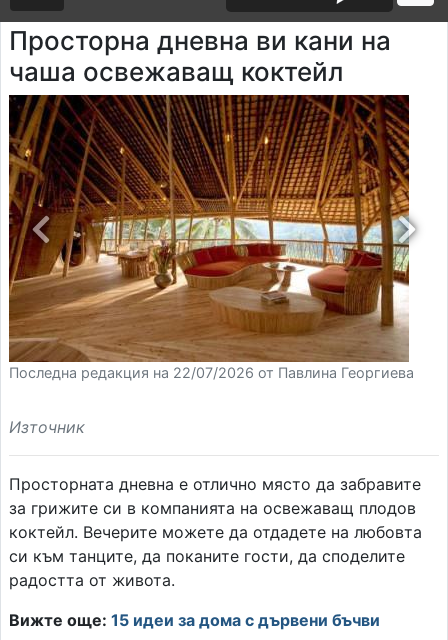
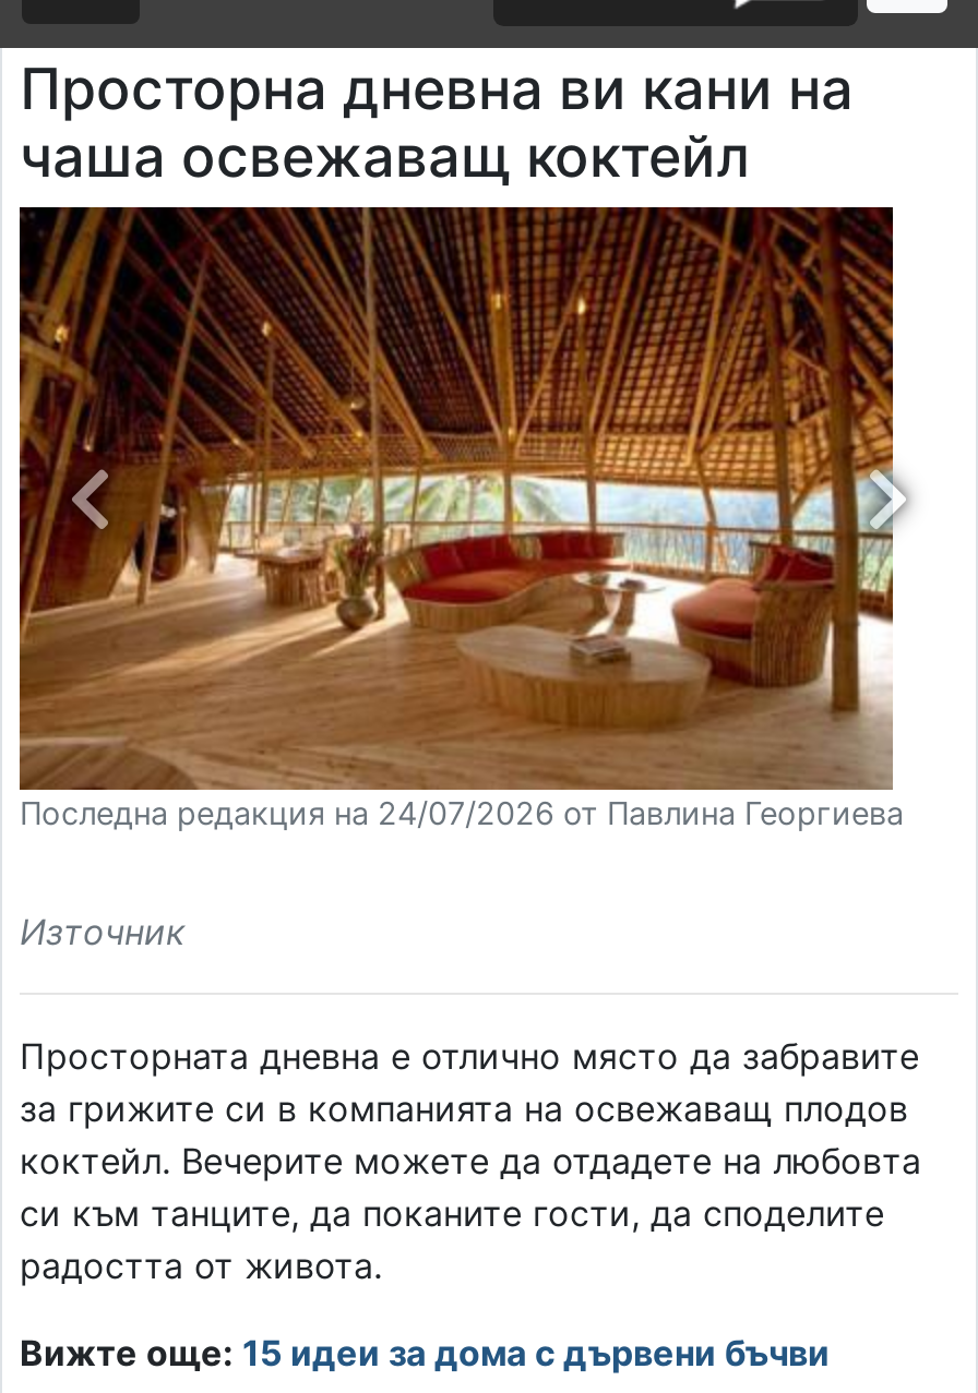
[9,364,414,381] Последна редакция на 22/07/2026 от Павлина Георгиева -> [20,794,904,831] Последна редакция на 24/07/2026 от Павлина Георгиева

